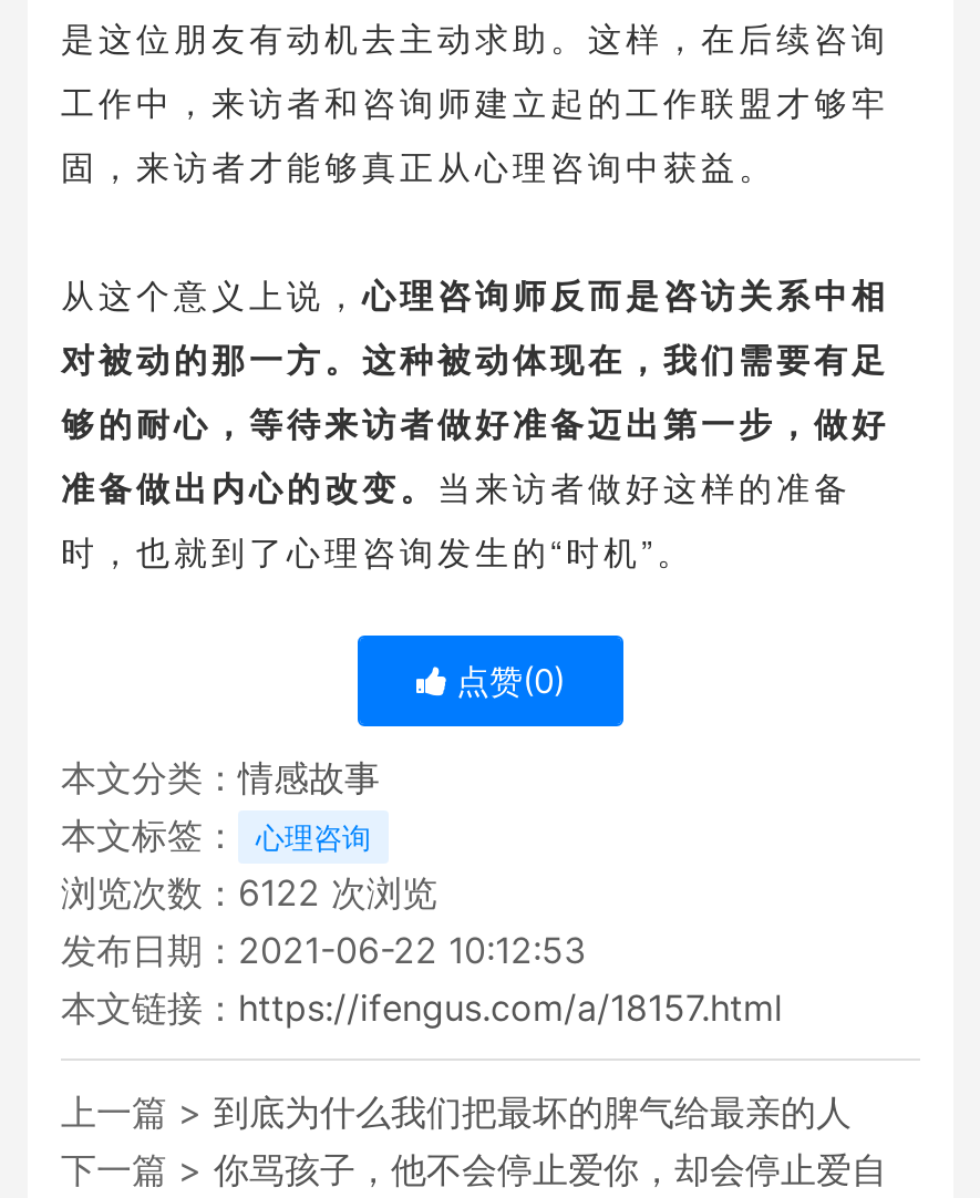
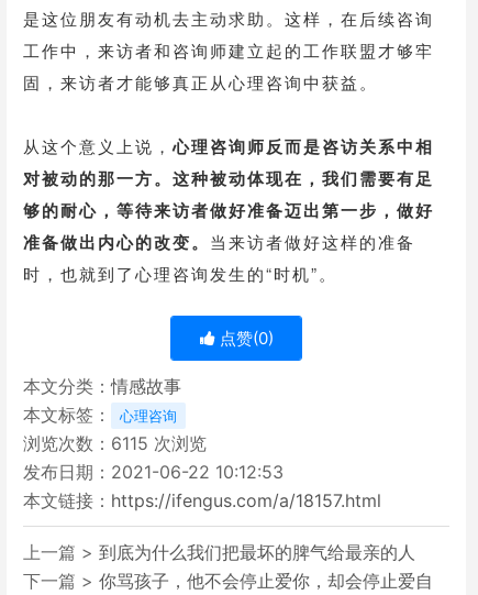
[61,870,437,915] 浏览次数：6122次浏览 -> [23,432,207,454] 浏览次数：6115次浏览

